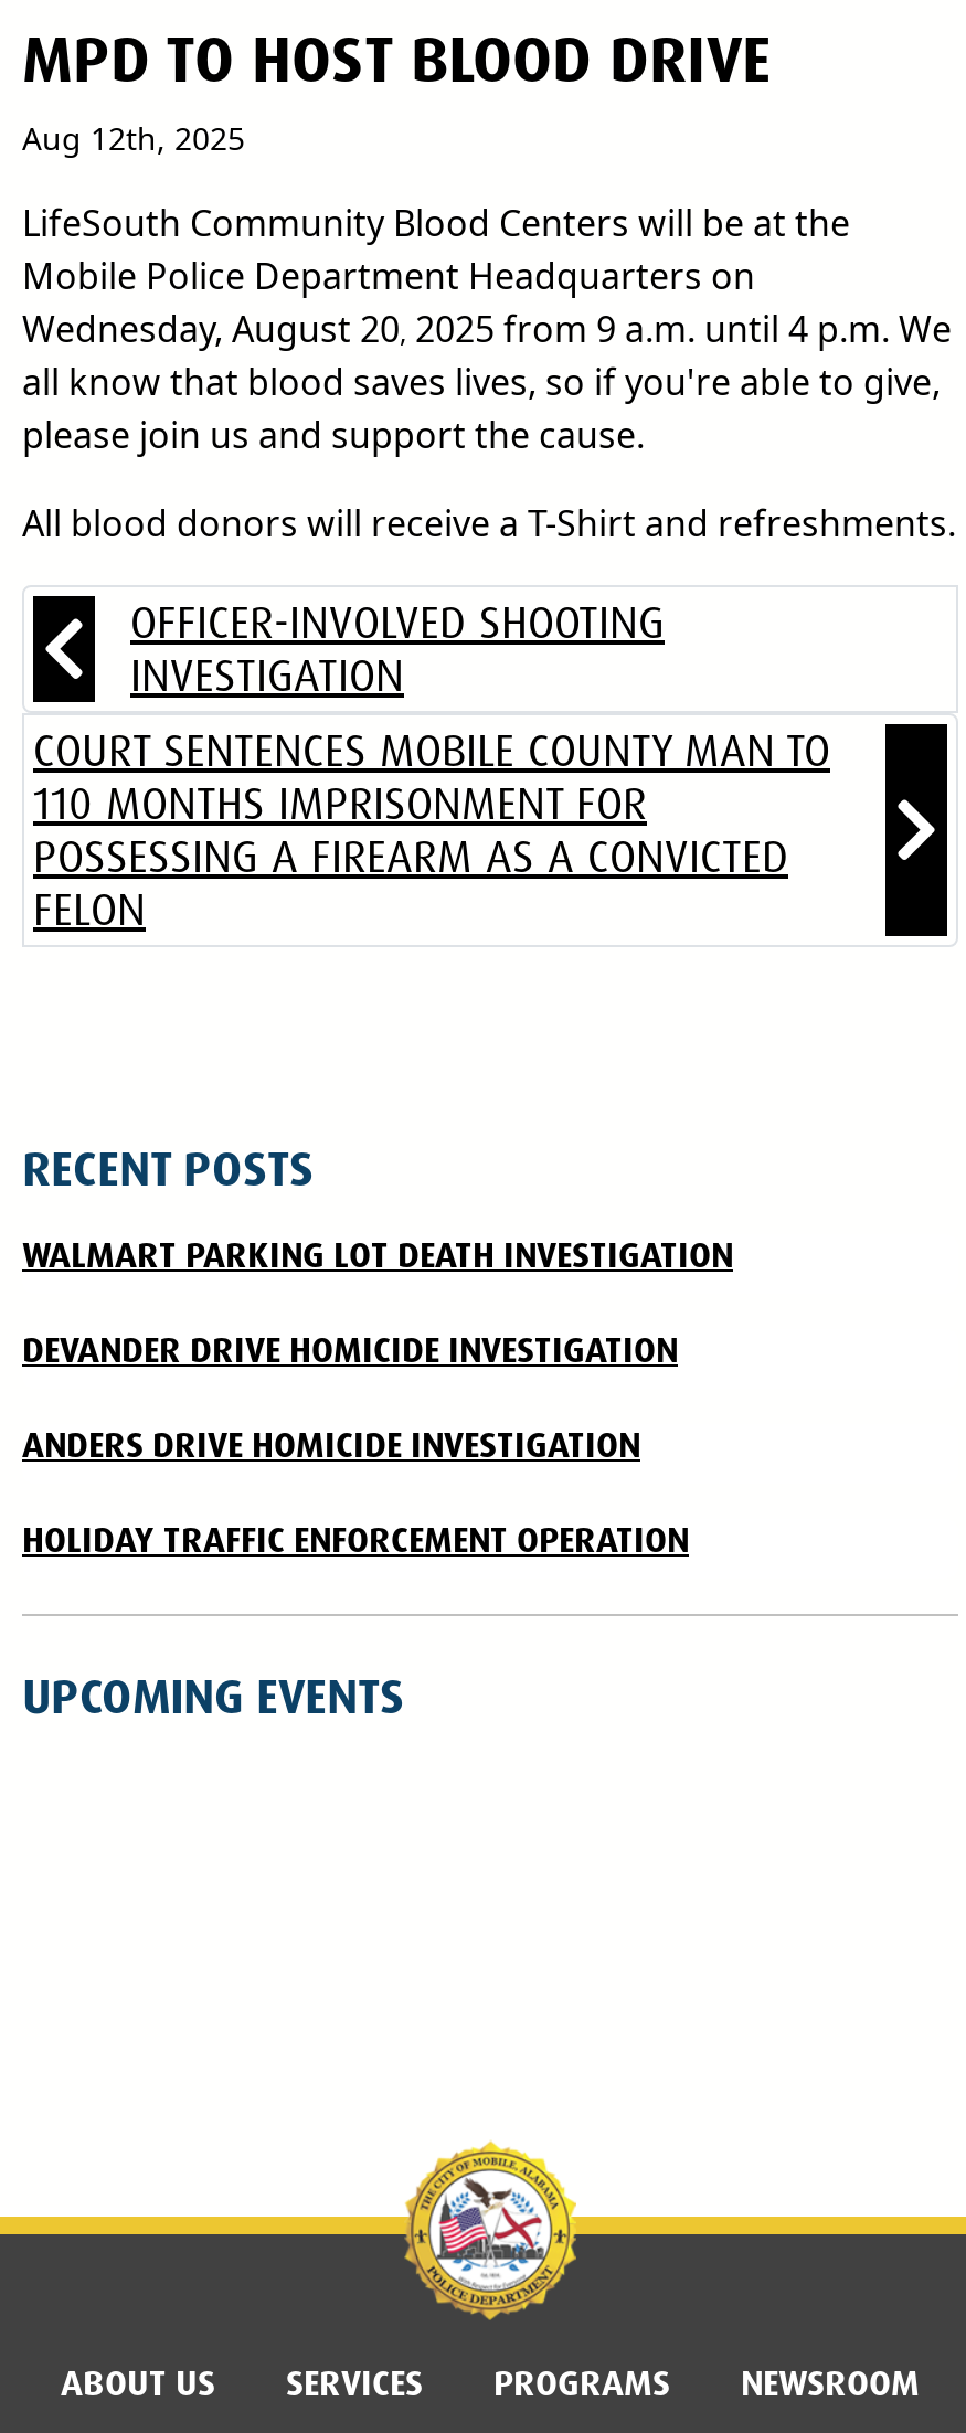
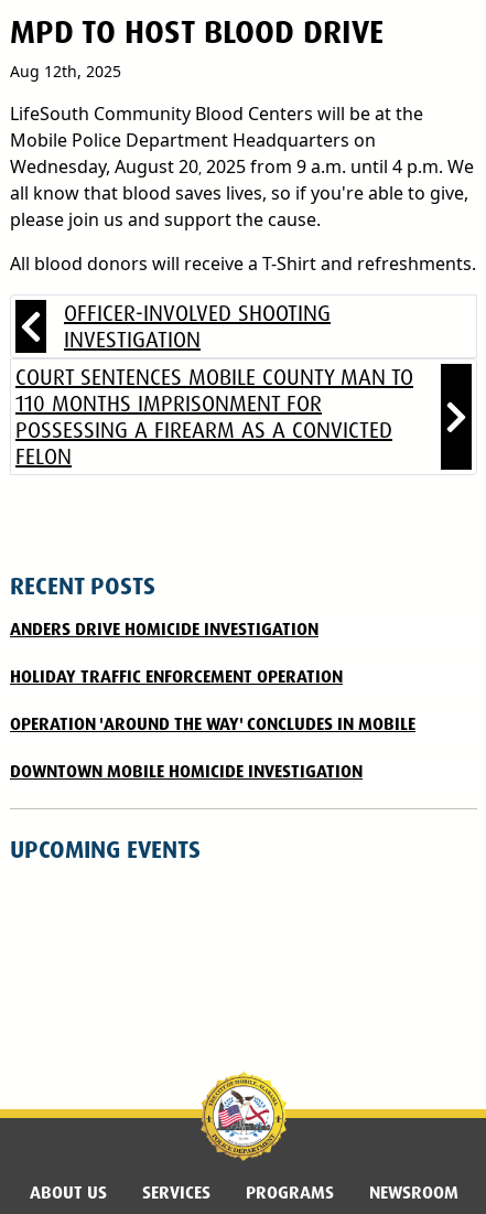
[22,1233,733,1374] WALMART PARKING LOT DEATH INVESTIGATION | DEVANDER DRIVE HOMICIDE INVESTIGATION -> none
moved [22,1423,689,1564] -> [10,618,343,689]: ANDERS DRIVE HOMICIDE INVESTIGATION | HOLIDAY TRAFFIC ENFORCEMENT OPERATION
none -> [10,713,415,783] OPERATION 'AROUND THE WAY' CONCLUDES IN MOBILE | DOWNTOWN MOBILE HOMICIDE INVESTIGATION

